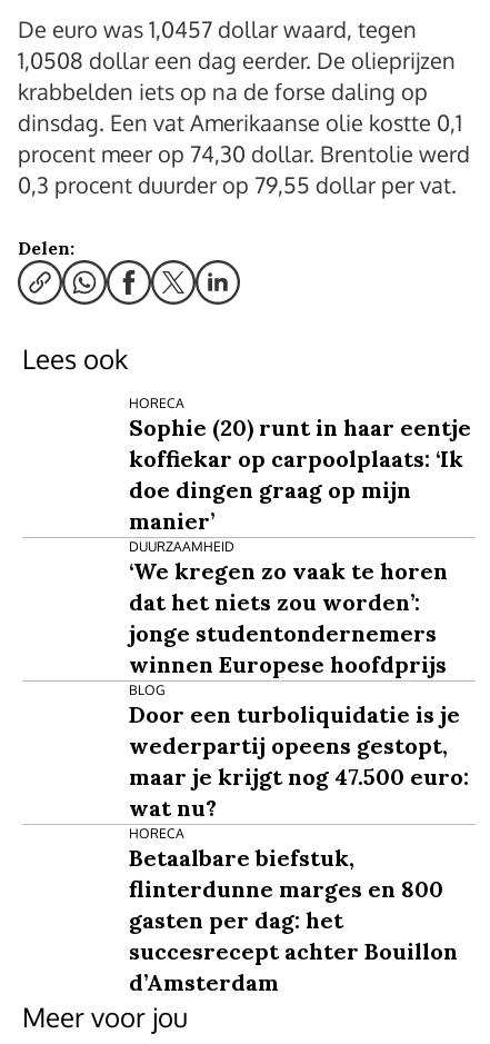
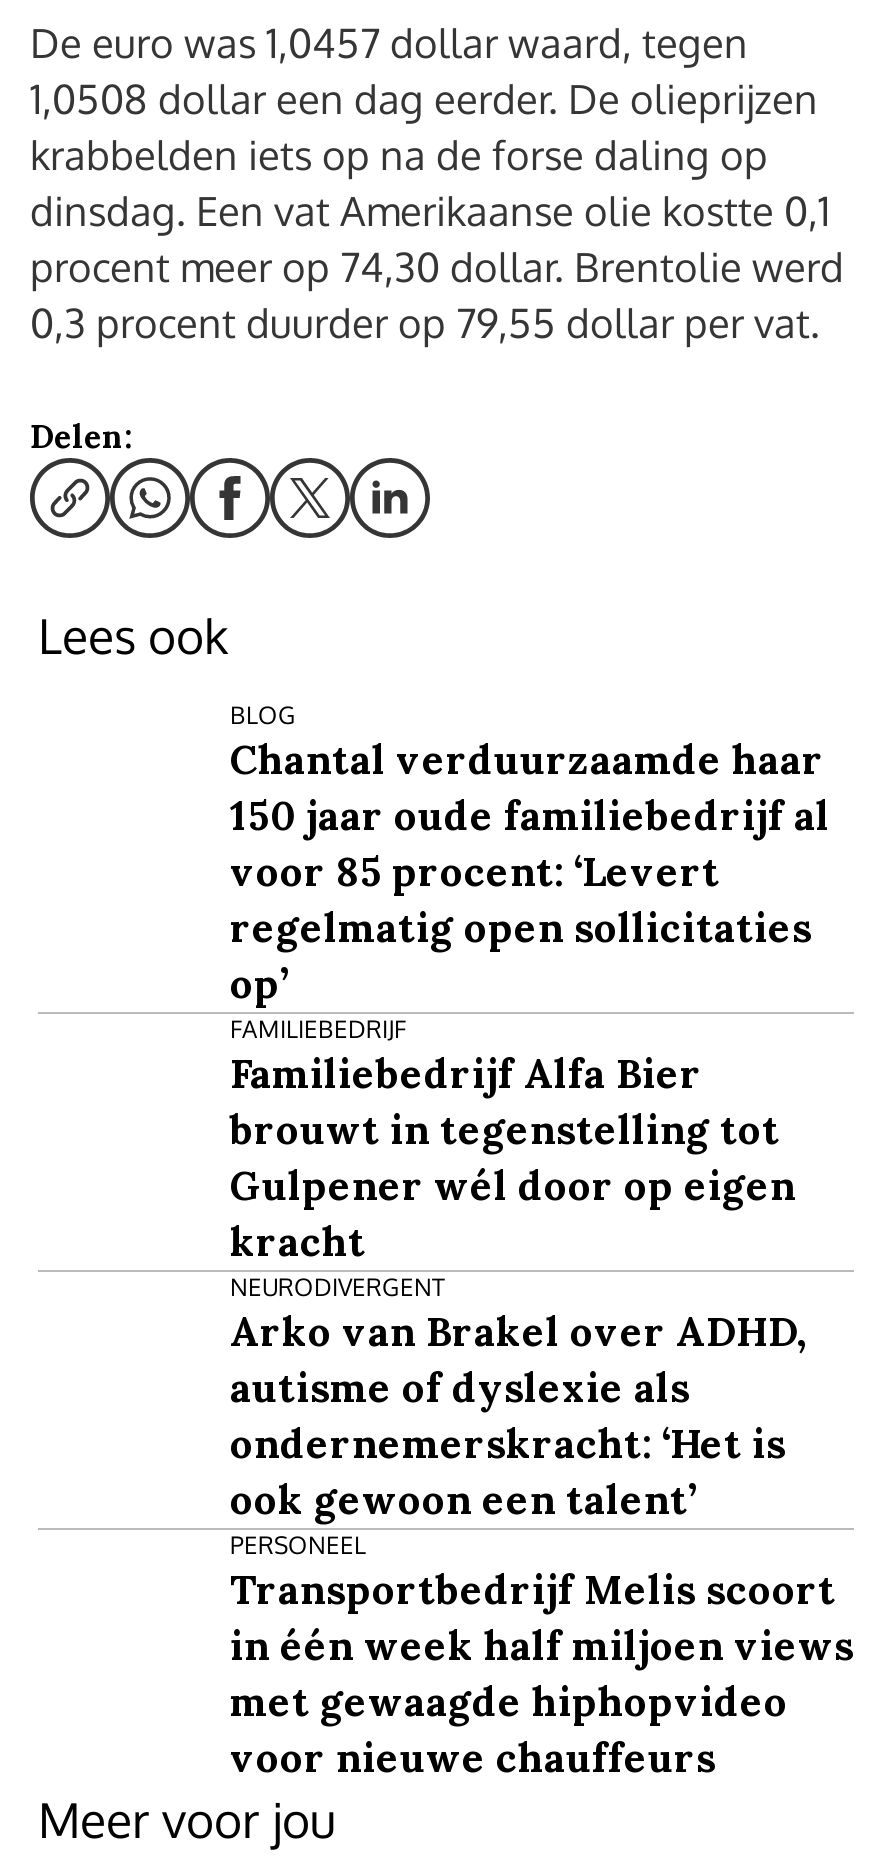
[129,394,471,678] HORECA | Sophie (20) runt in haar eentje | koffiekar op carpoolplaats: ‘Ik | doe dingen graag op mijn | manier’ | DUURZAAMHEID | ‘We kregen zo vaak te horen | dat het niets zou worden’: | jonge studentondernemers | winnen Europese hoofdprijs -> none
moved [129,681,166,698] -> [230,700,296,730]: BLOG
[129,700,469,996] Door een turboliquidatie is je | wederpartij opeens gestopt, | maar je krijgt nog 47.500 euro: | wat nu? | HORECA | Betaalbare biefstuk, | flinterdunne marges en 800 | gasten per dag: het | succesrecept achter Bouillon | d’Amsterdam -> [230,734,854,1782] Chantal verduurzaamde haar | 150 jaar oude familiebedrijf al | voor 85 procent: ‘Levert | regelmatig open sollicitaties | op’ | FAMILIEBEDRIJF | Familiebedrijf Alfa Bier | brouwt in tegenstelling tot | Gulpener wél door op eigen | kracht | NEURODIVERGENT | Arko van Brakel over ADHD, | autisme of dyslexie als | ondernemerskracht: ‘Het is | ook gewoon een talent’ | PERSONEEL | Transportbedrijf Melis scoort | in één week half miljoen views | met gewaagde hiphopvideo | voor nieuwe chauffeurs

